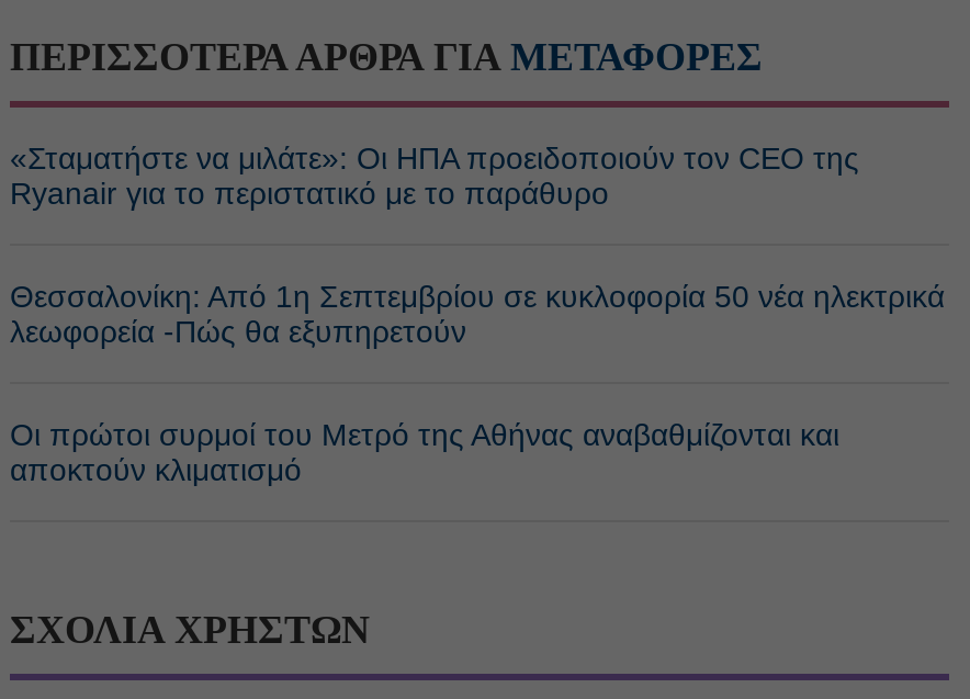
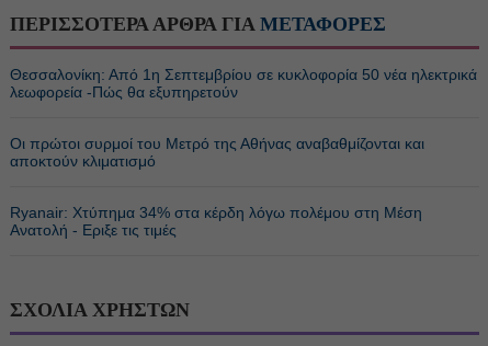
[10,140,859,211] «Σταματήστε να μιλάτε»: Οι ΗΠΑ προειδοποιούν τον CEO της | Ryanair για το περιστατικό με το παράθυρο -> none
moved [10,279,945,487] -> [10,66,477,170]: Θεσσαλονίκη: Από 1η Σεπτεμβρίου σε κυκλοφορία 50 νέα ηλεκτρικά | λεωφορεία -Πώς θα εξυπηρετούν | Οι πρώτοι συρμοί του Μετρό της Αθήνας αναβαθμίζονται και | αποκτούν κλιματισμό
none -> [10,204,422,239] Ryanair: Χτύπημα 34% στα κέρδη λόγω πολέμου στη Μέση | Ανατολή - Εριξε τις τιμές

